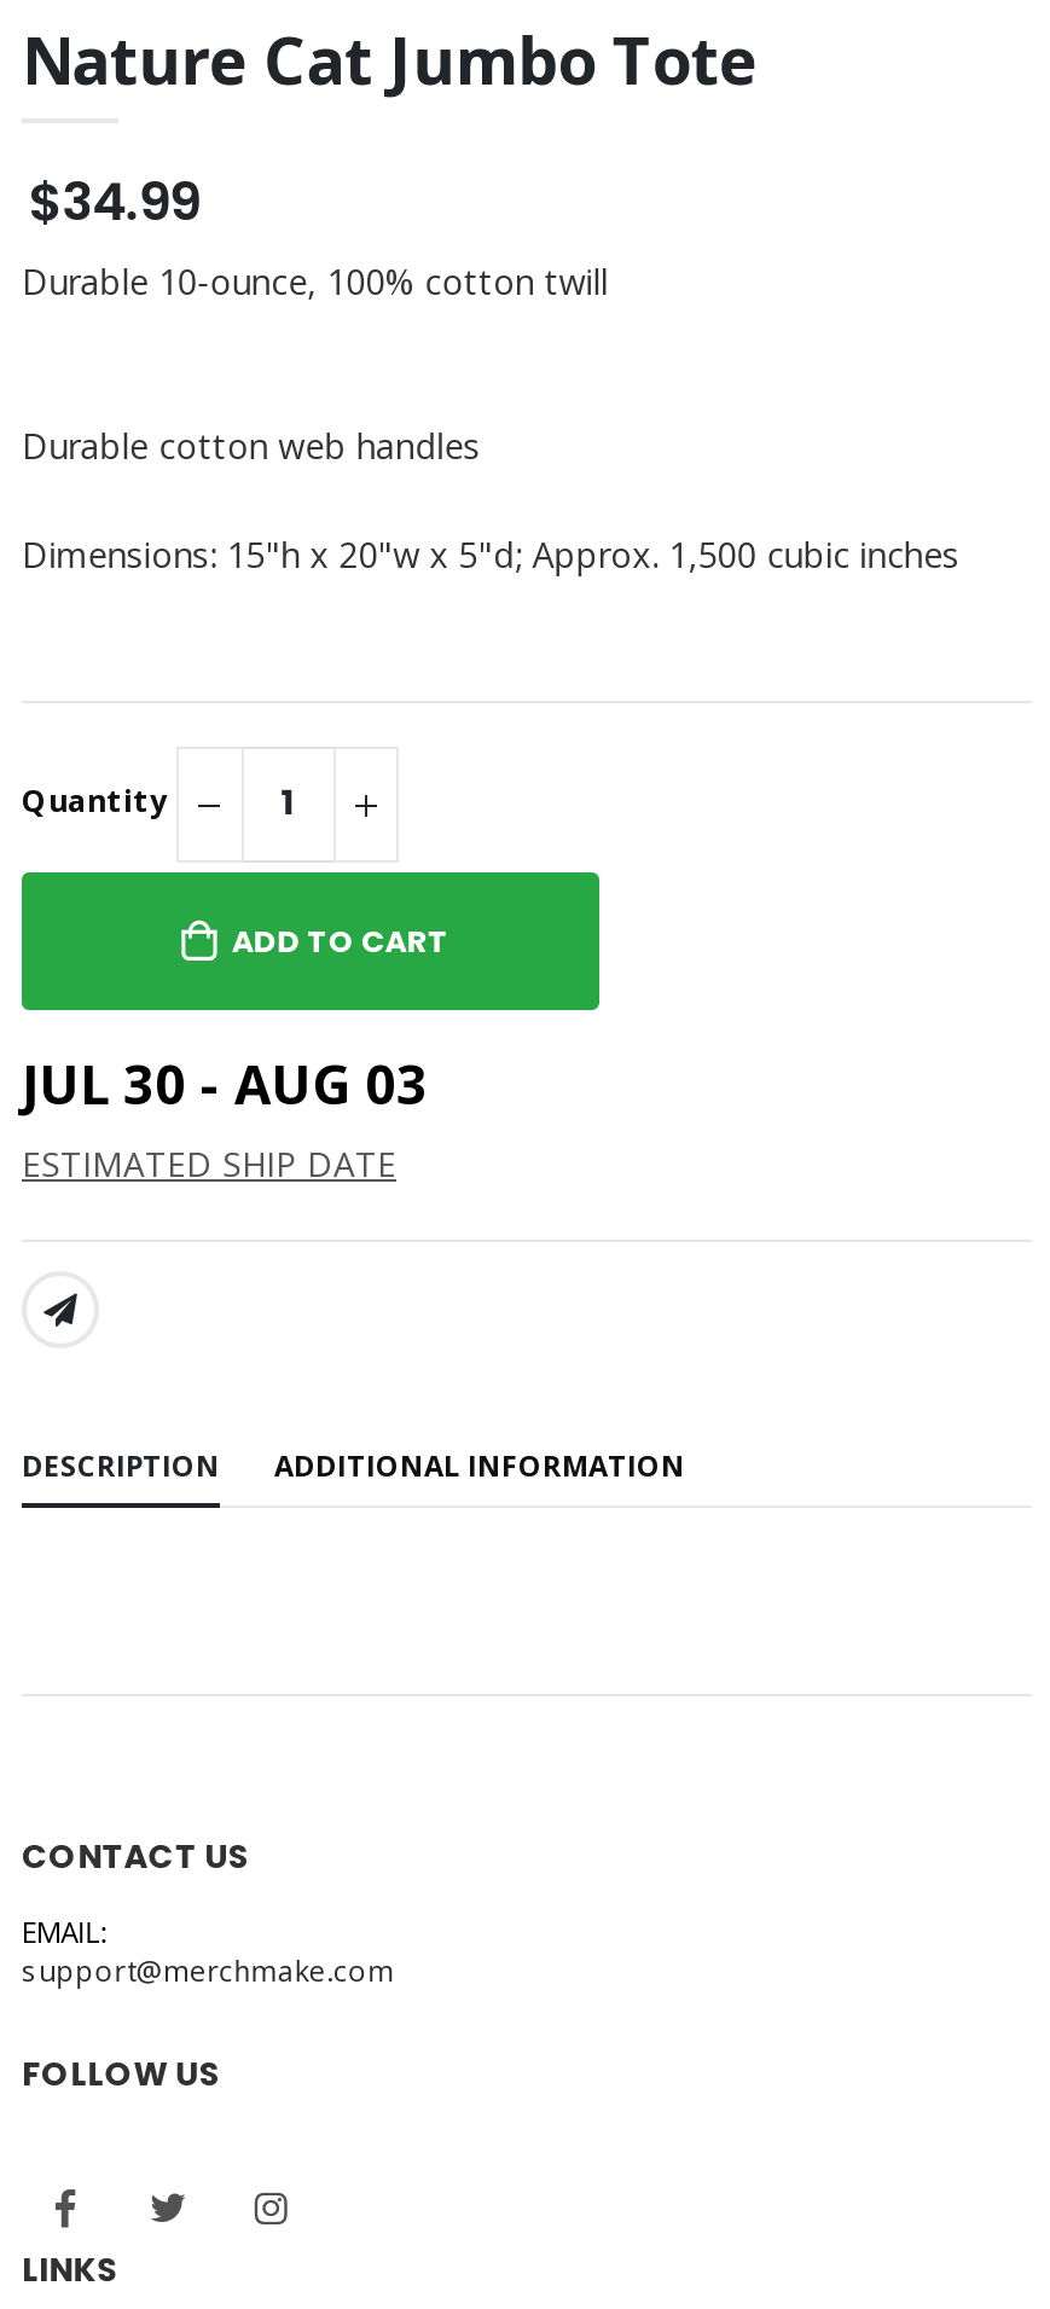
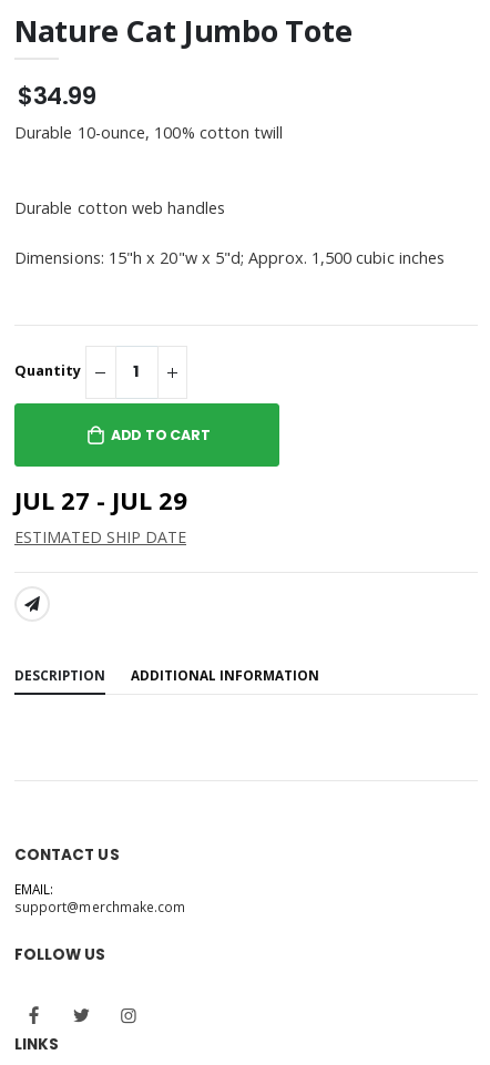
[22,1046,428,1118] JUL 30 - AUG 03 -> [14,483,187,516] JUL 27 - JUL 29

